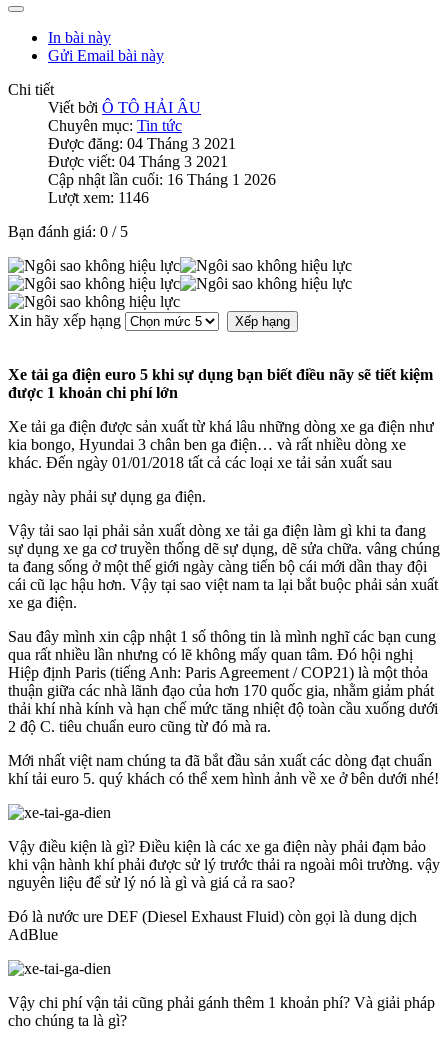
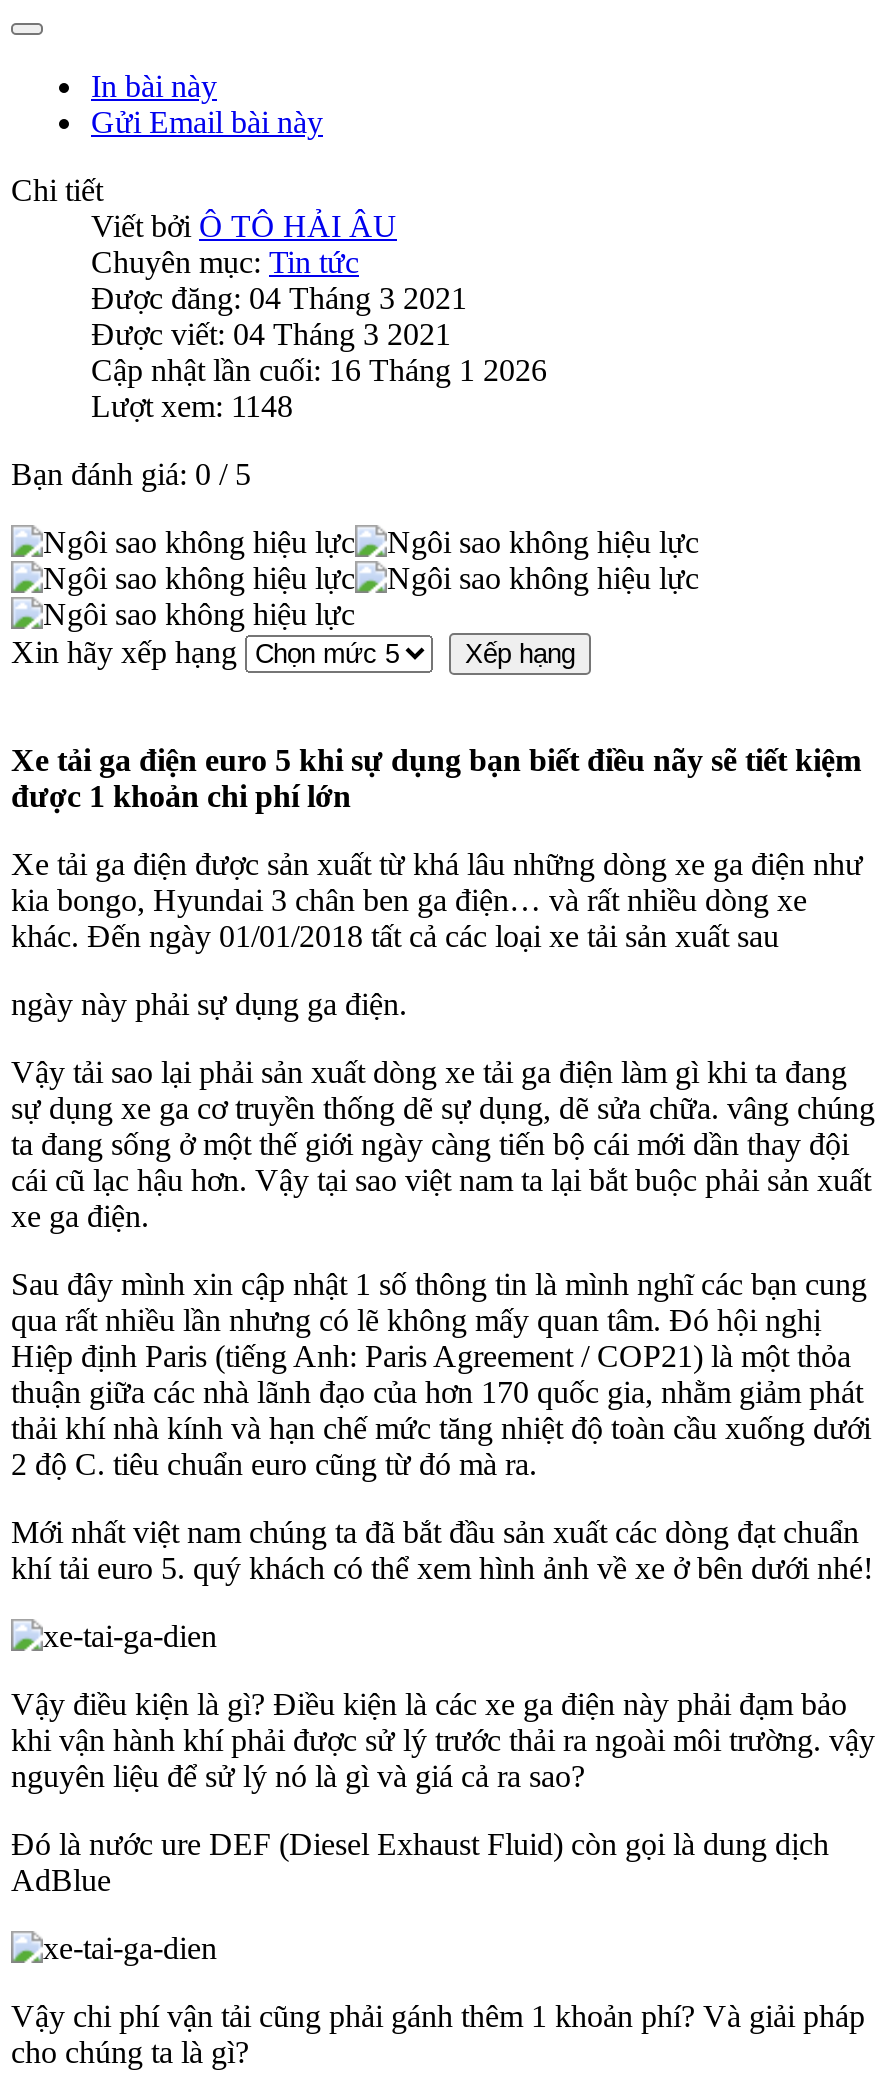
[48,189,149,206] Lượt xem: 1146 -> [91,390,293,424] Lượt xem: 1148

